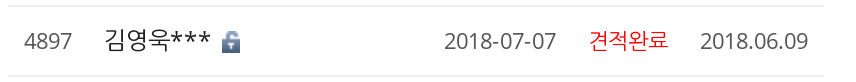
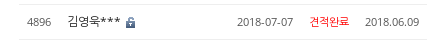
[24,23,218,57] 4897 김영욱*** -> [27,13,124,30] 4896 김영욱***

